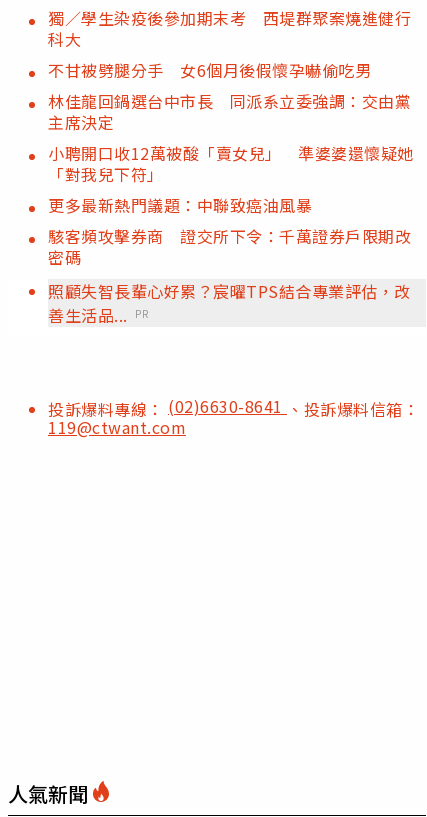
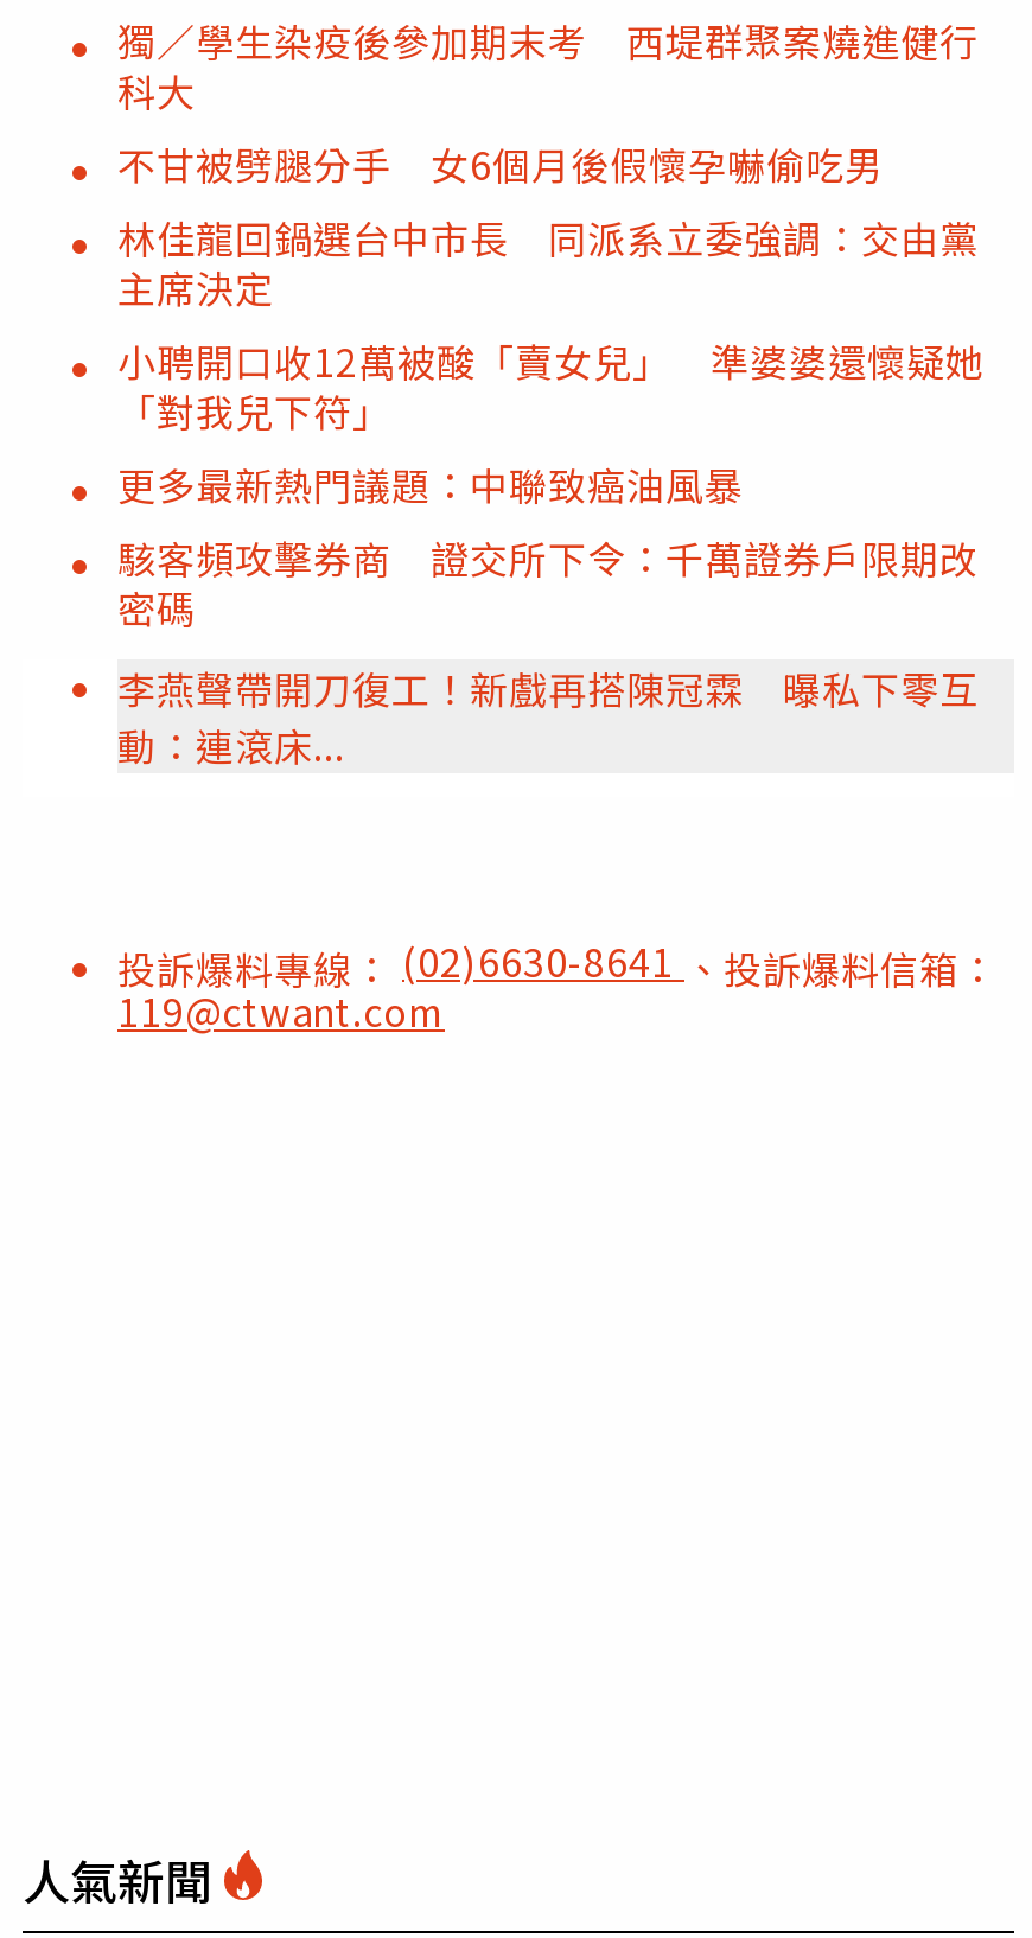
[48,279,410,327] 照顧失智長輩心好累？宸曜TPS結合專業評估，改 | 善生活品... PR -> [117,660,979,774] 李燕聲帶開刀復工！新戲再搭陳冠霖 曝私下零互 | 動：連滾床...

